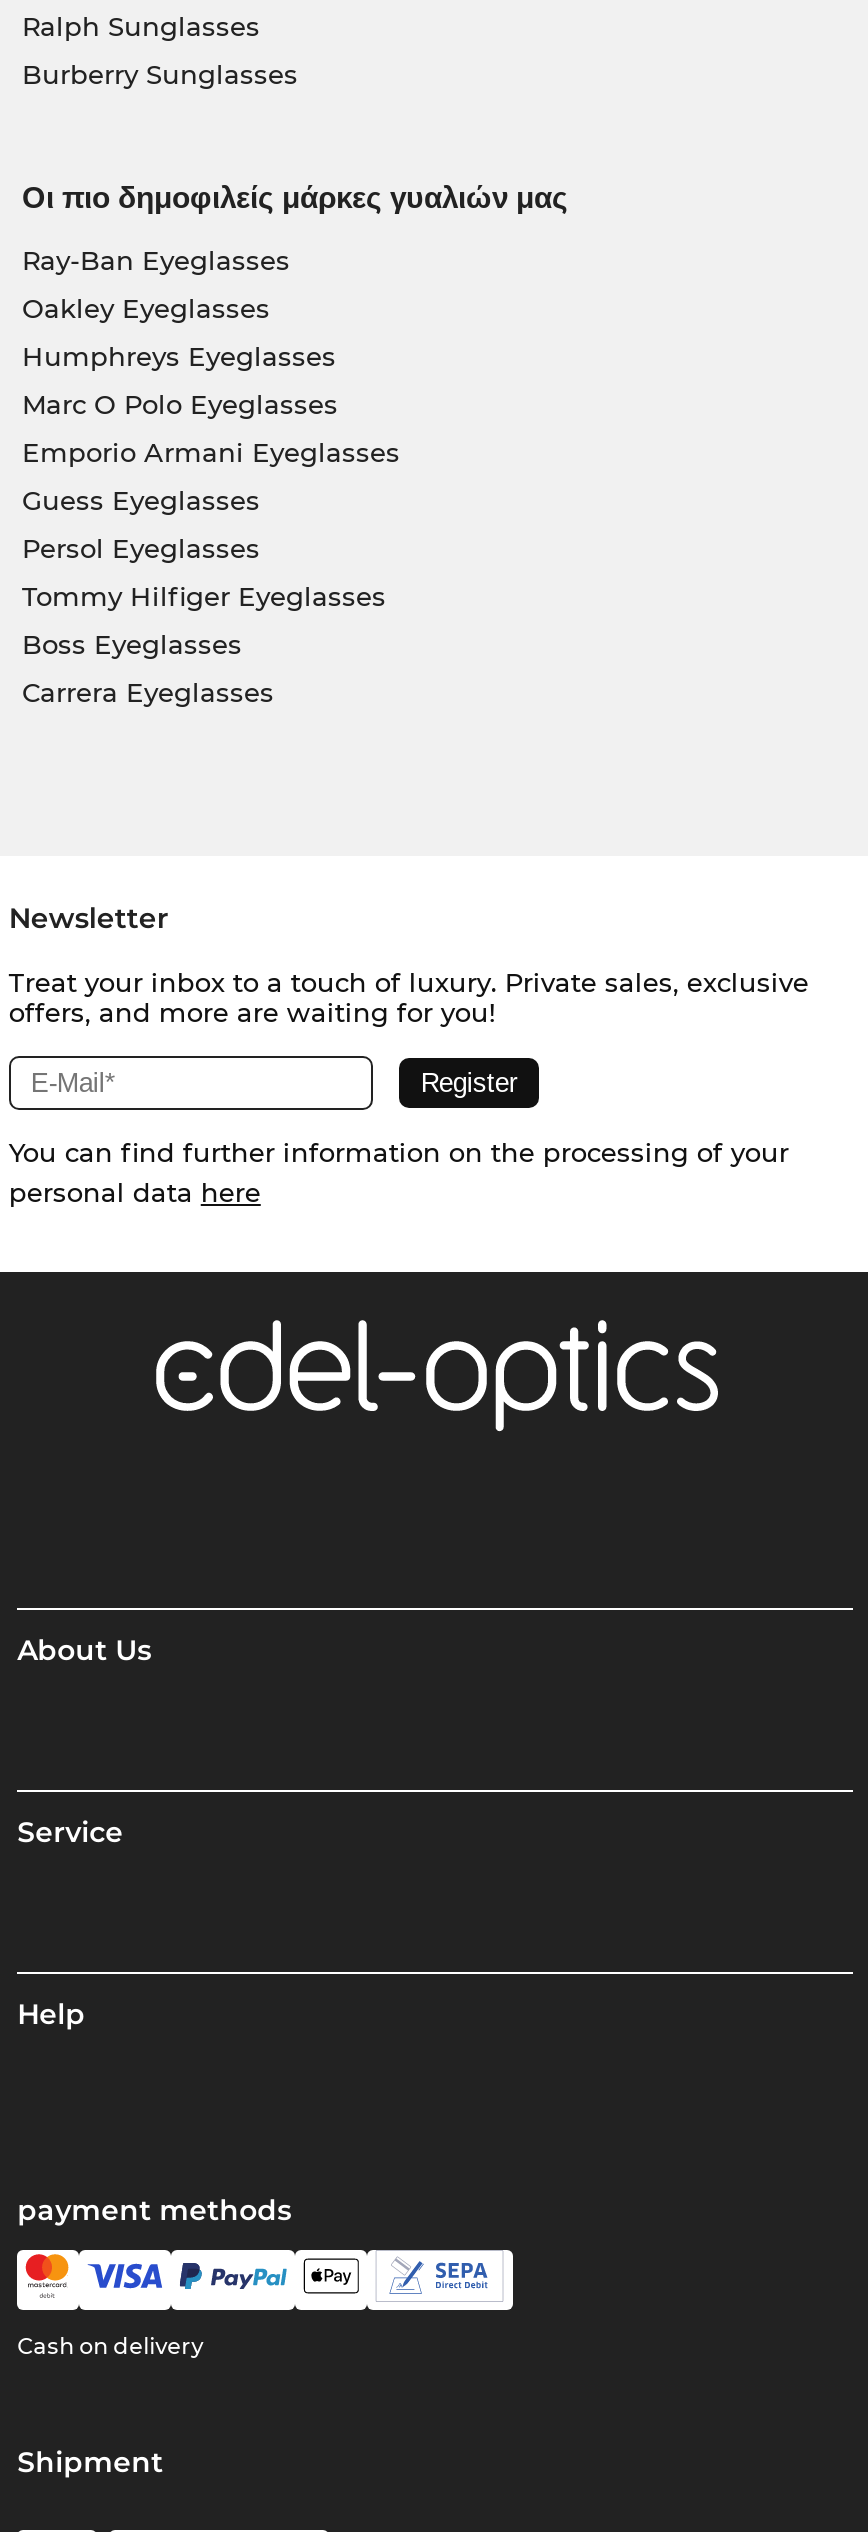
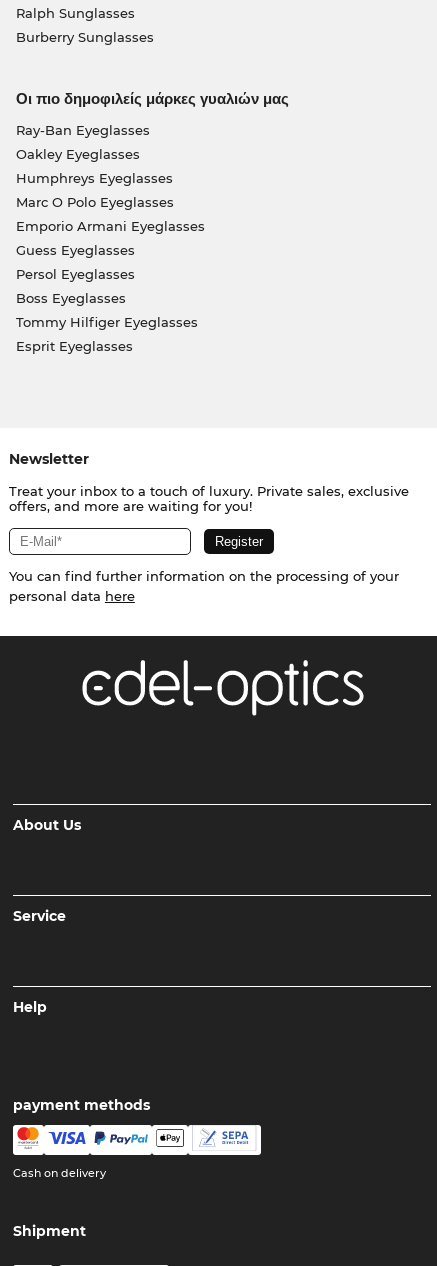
moved [22,580,386,612] -> [15,314,197,330]: Tommy Hilfiger Eyeglasses
moved [22,628,242,660] -> [15,290,125,306]: Boss Eyeglasses
[22,676,274,708] Carrera Eyeglasses -> [15,338,132,354] Esprit Eyeglasses

